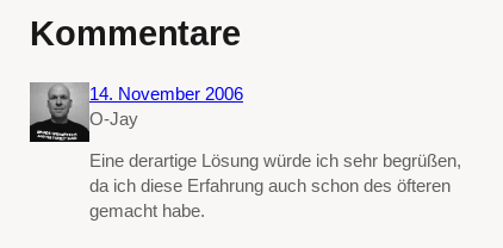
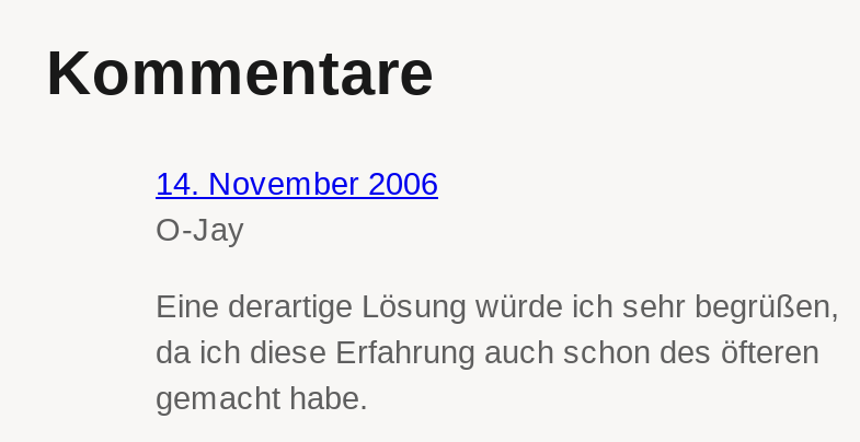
[29,81,91,143] [image] -> none

